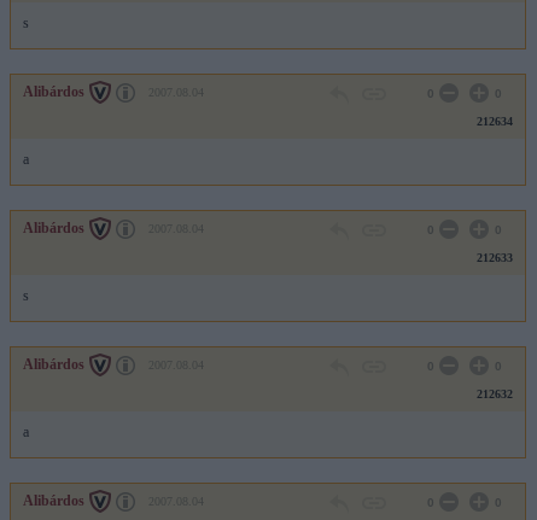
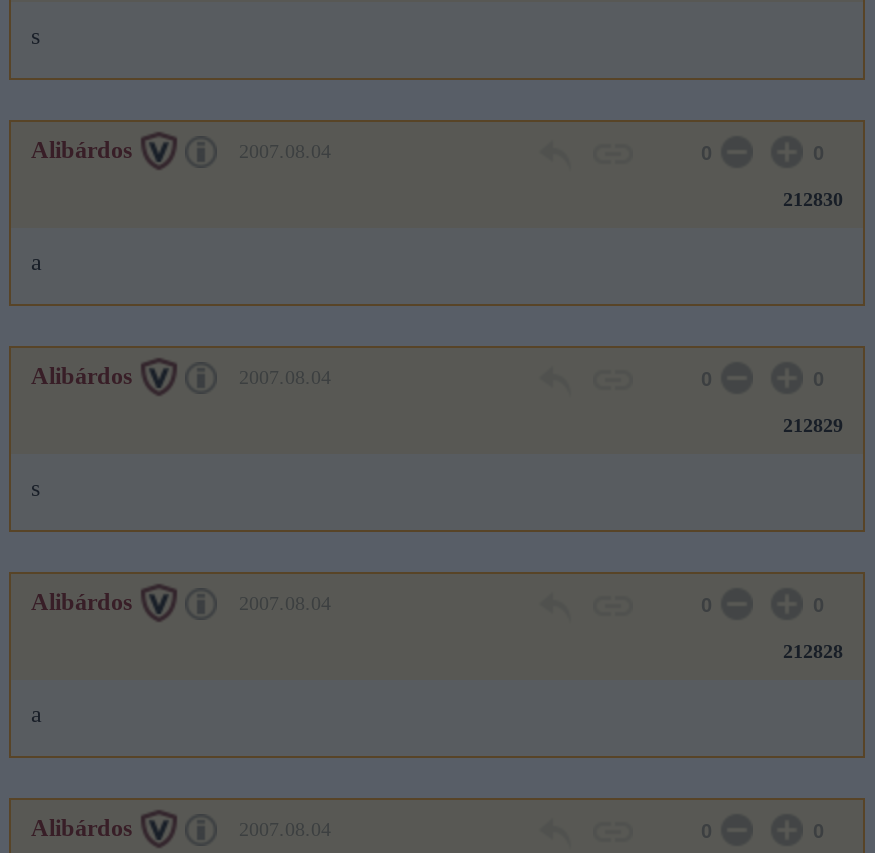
[477,115,513,128] 212634 -> [783,188,843,210] 212830
[477,251,513,264] 212633 -> [783,414,843,436] 212829
[477,387,513,401] 212632 -> [783,640,843,662] 212828

